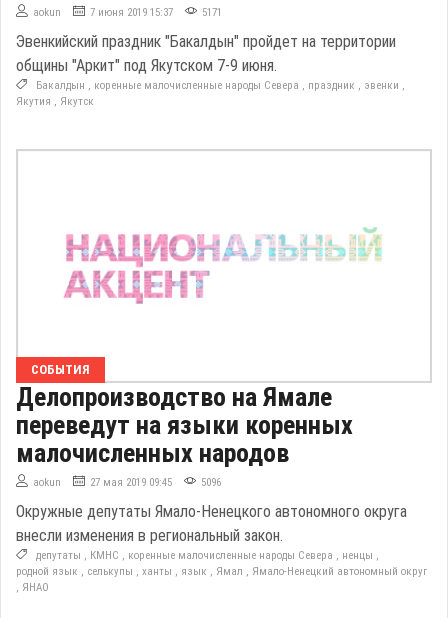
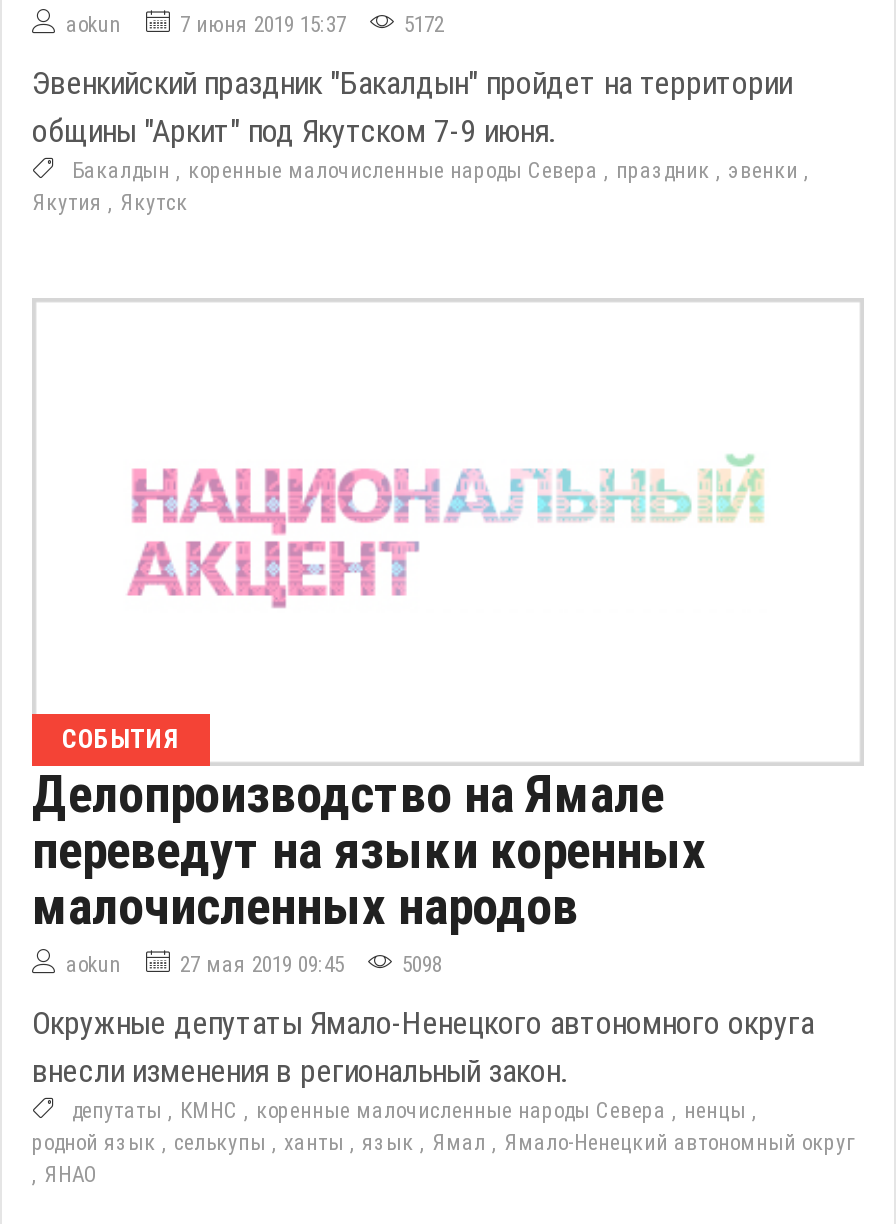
[202,5,222,18] 5171 -> [404,11,444,37] 5172
[201,475,221,488] 5096 -> [402,951,442,977] 5098

